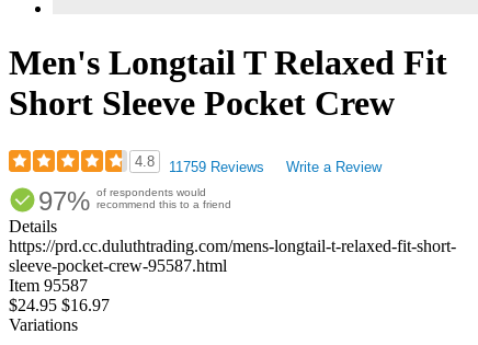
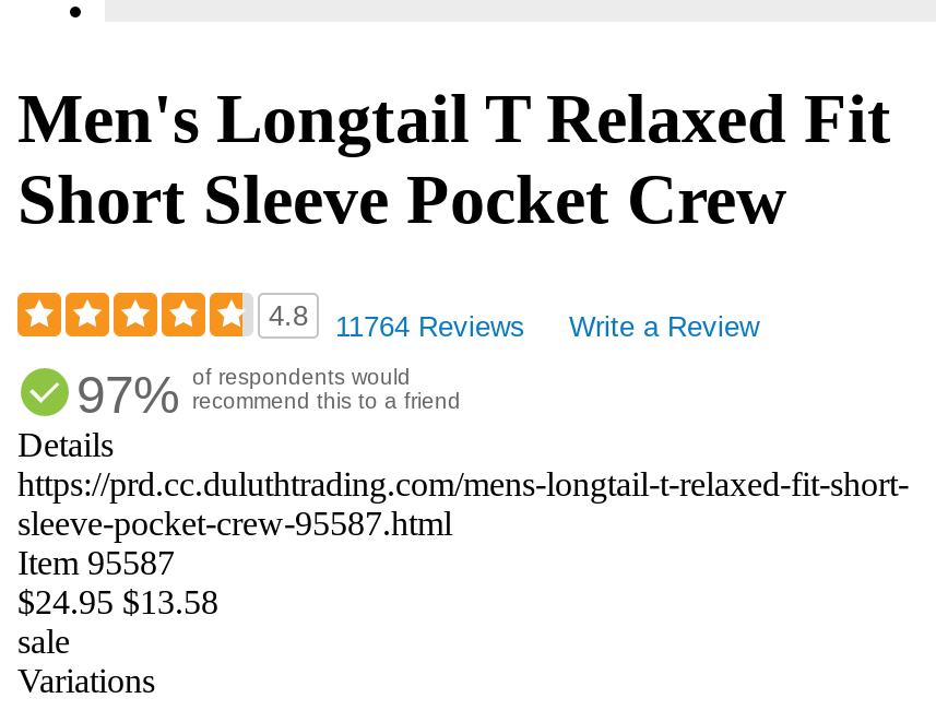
[135,153,381,175] 4.8 11759 Reviews Write a Review -> [269,298,759,343] 4.8 11764 Reviews Write a Review
[9,296,110,314] $24.95 $16.97 -> [17,584,218,660] $24.95 $13.58 | sale

